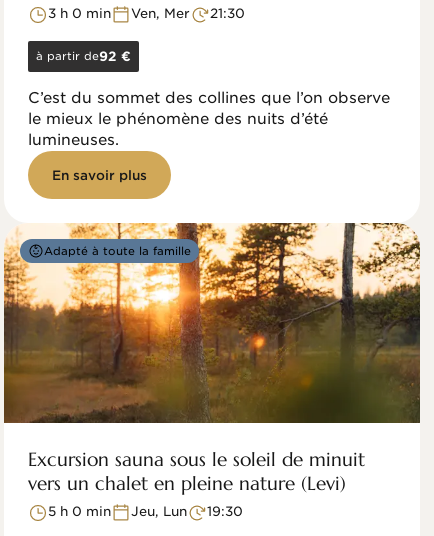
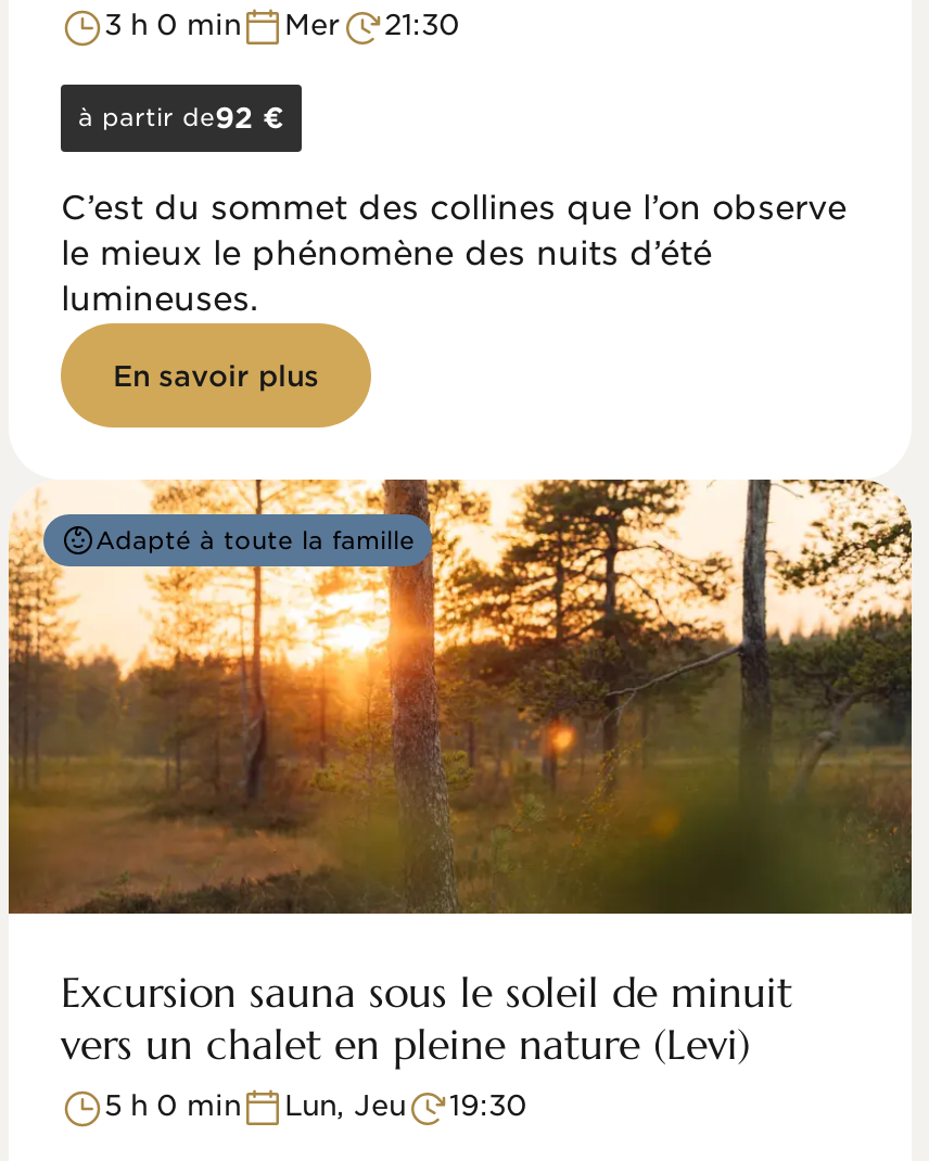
[131,6,190,21] Ven, Mer -> [284,9,341,41] Mer
[131,504,187,519] Jeu, Lun -> [284,1089,406,1122] Lun, Jeu

